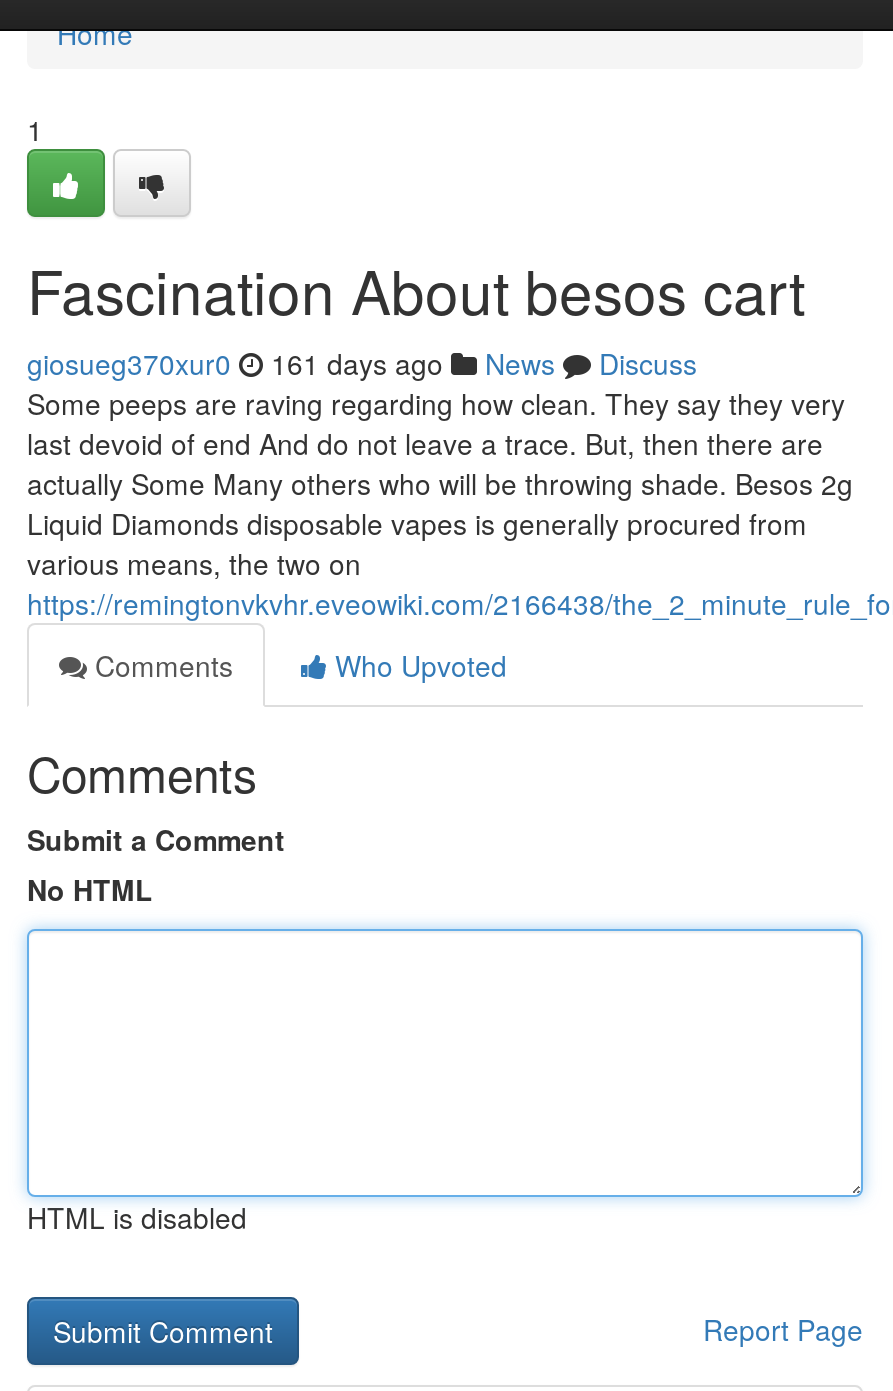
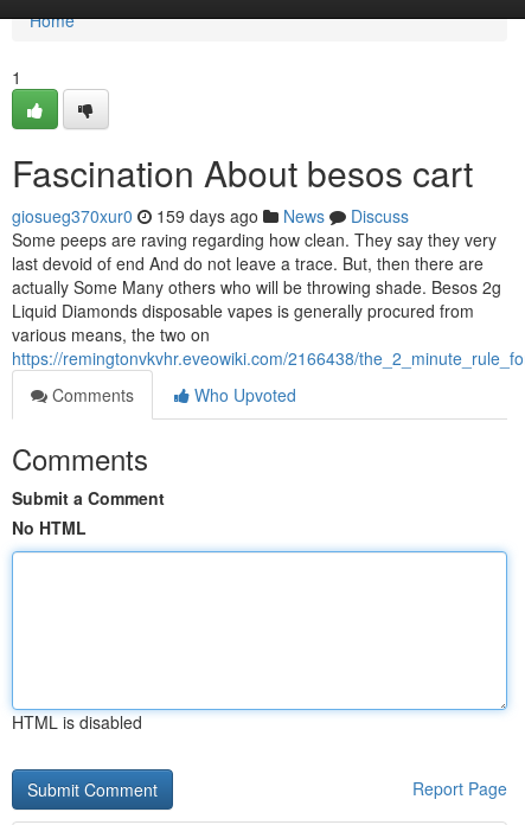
[27,343,697,383] giosueg370xur0 161 days ago News Discuss -> [12,204,409,228] giosueg370xur0 159 days ago News Discuss

